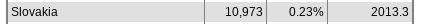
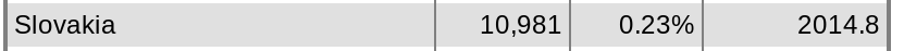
[225,5,324,19] 10,973 0.23% -> [480,10,695,40] 10,981 0.23%
[371,5,409,19] 2013.3 -> [797,10,880,40] 2014.8

